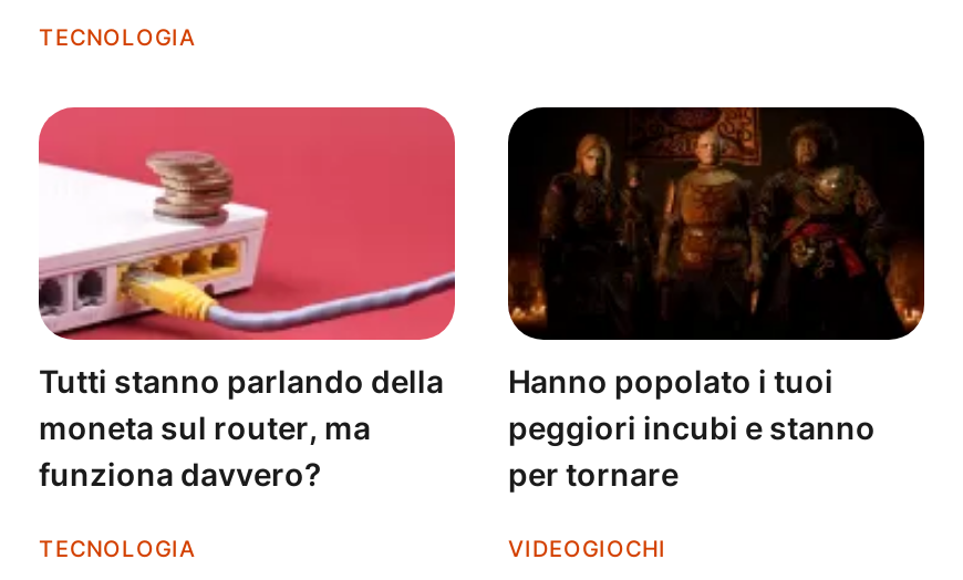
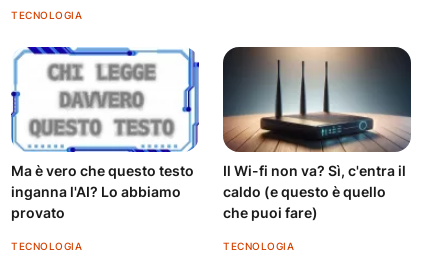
[37,105,457,493] [image] | Tutti stanno parlando della | moneta sul router, ma | funziona davvero? -> [10,46,200,221] [image] | Ma è vero che questo testo | inganna l'AI? Lo abbiamo | provato
[508,105,924,493] [image] | Hanno popolato i tuoi | peggiori incubi e stanno | per tornare -> [222,46,412,221] [image] | Il Wi-fi non va? Sì, c'entra il | caldo (e questo è quello | che puoi fare)
[508,535,666,561] VIDEOGIOCHI -> [223,240,294,252] TECNOLOGIA

